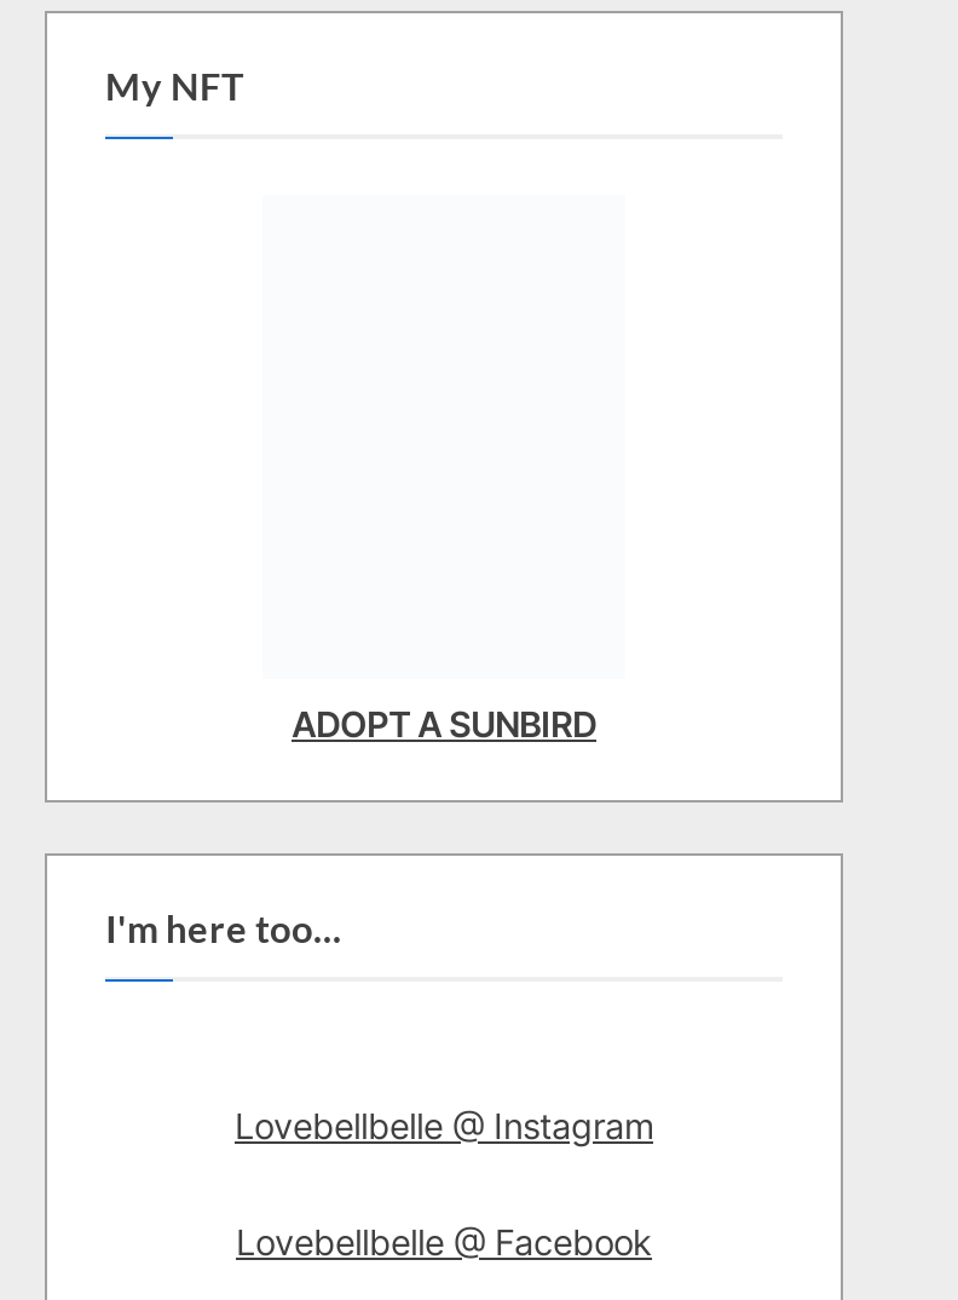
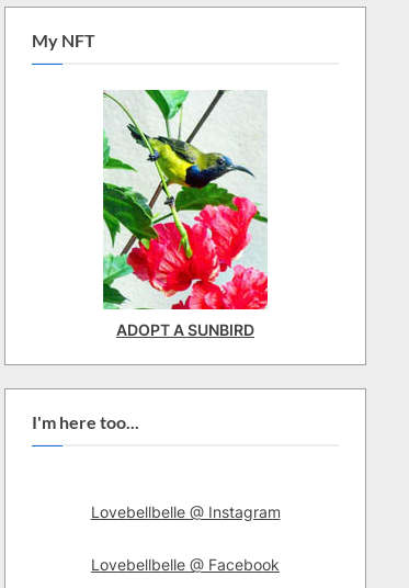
none -> [102,89,269,310] [image]

